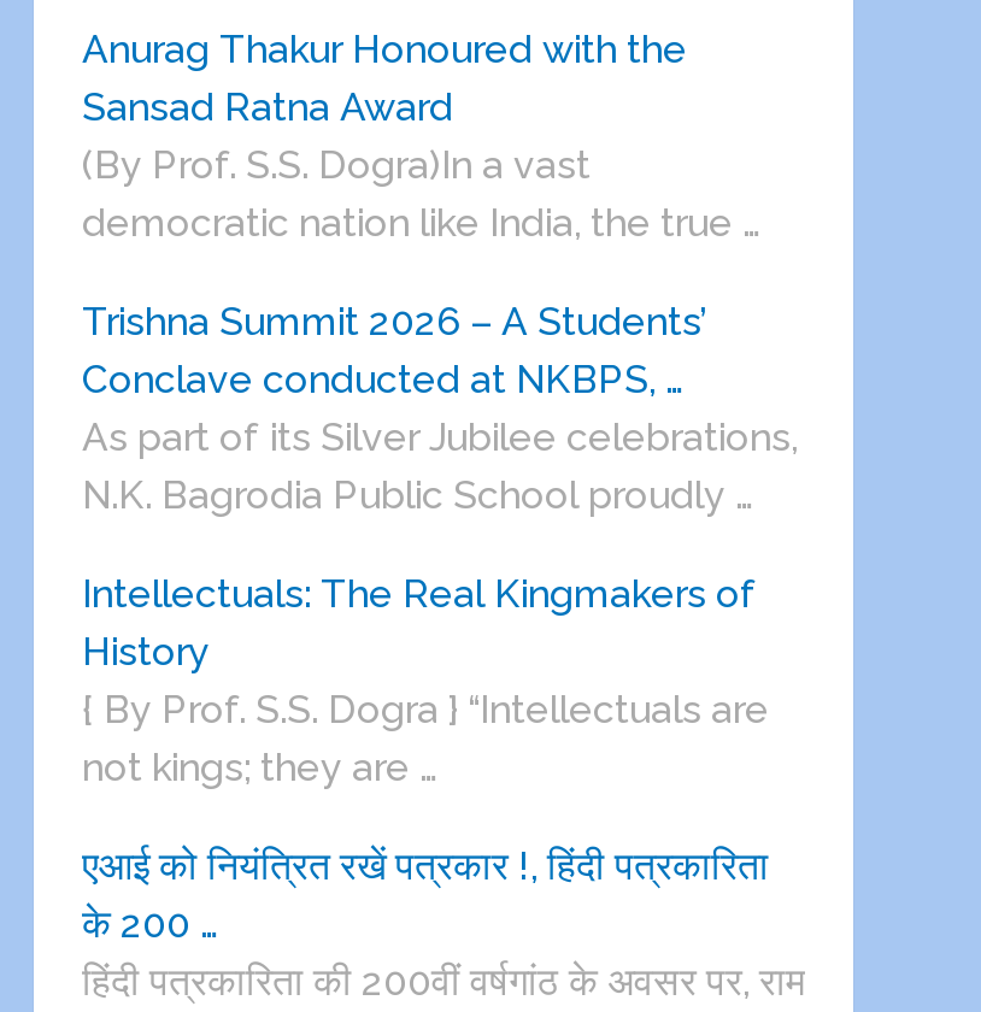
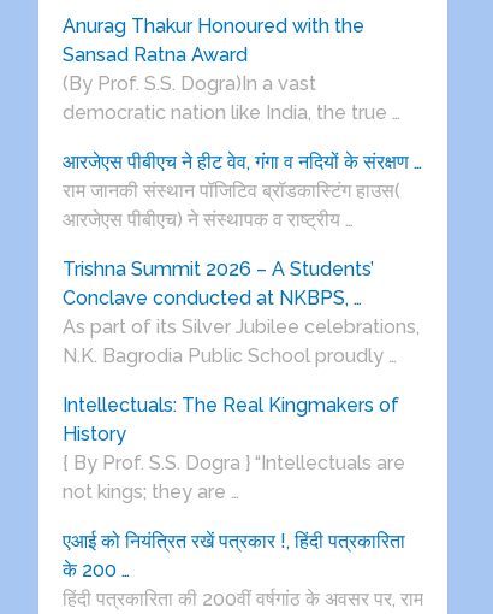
none -> [63,151,422,232] आरजेएस पीबीएच ने हीट वेव, गंगा व नदियों के संरक्षण … | राम जानकी संस्थान पॉजिटिव ब्रॉडकास्टिंग हाउस( | आरजेएस पीबीएच) ने संस्थापक व राष्ट्रीय …

